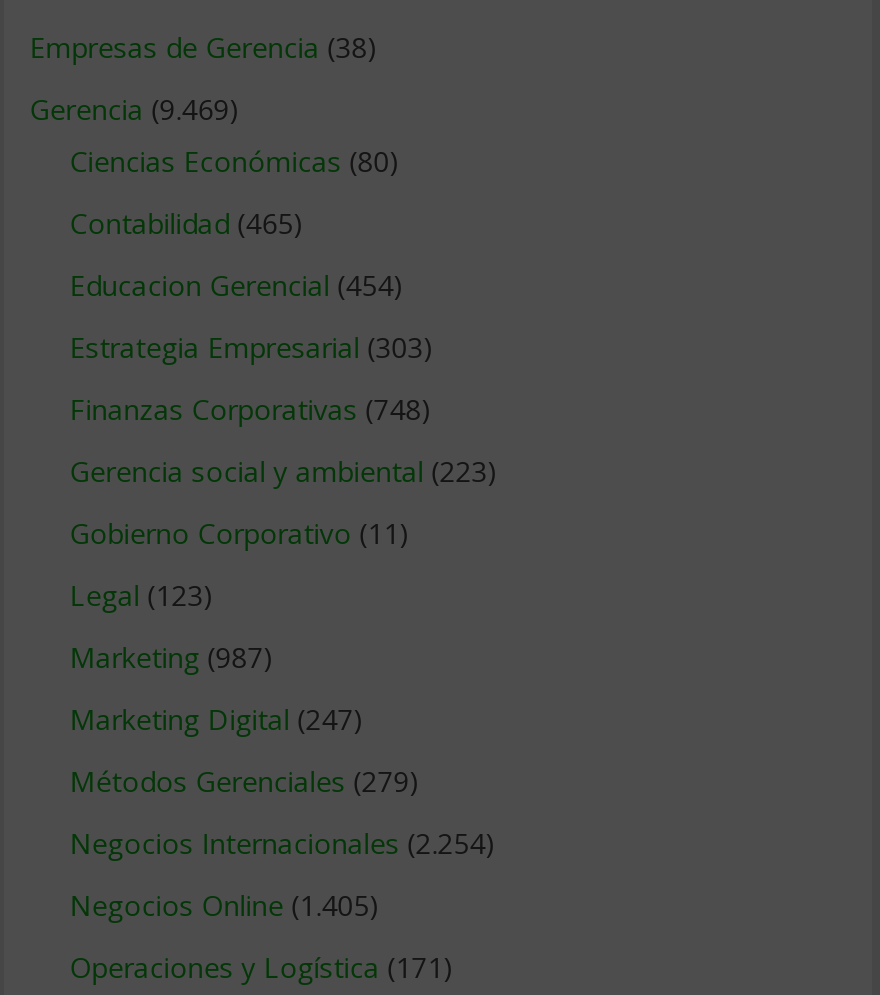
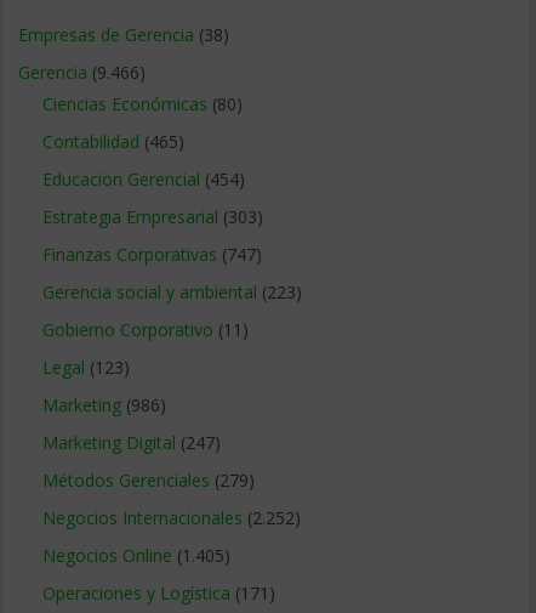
[30,90,240,128] Gerencia (9.469) -> [18,61,145,84] Gerencia (9.466)
[70,390,432,428] Finanzas Corporativas (748) -> [42,243,262,266] Finanzas Corporativas (747)
[70,638,274,676] Marketing (987) -> [42,393,166,416] Marketing (986)
[70,824,496,862] Negocios Internacionales (2.254) -> [42,506,300,529] Negocios Internacionales (2.252)

